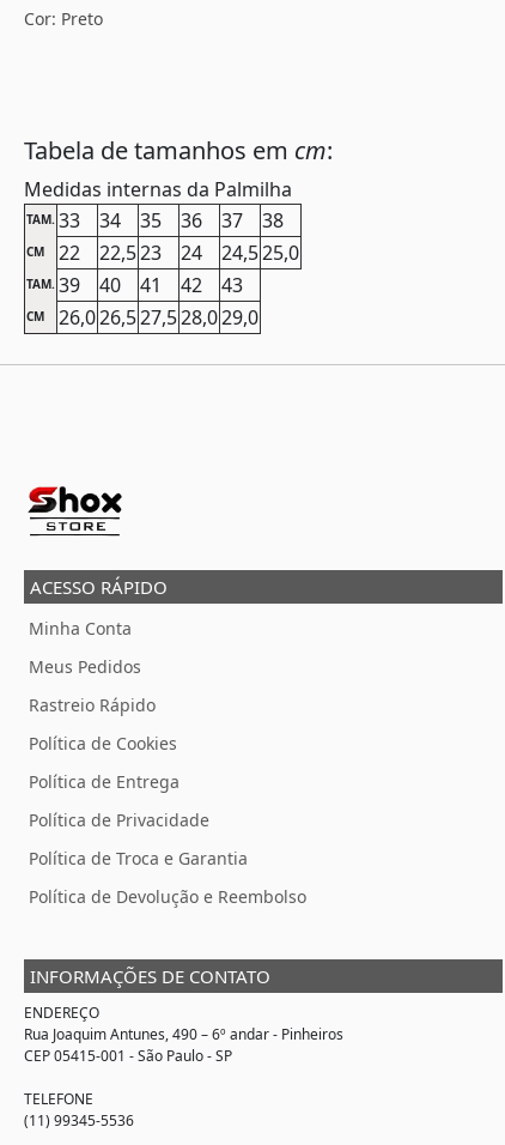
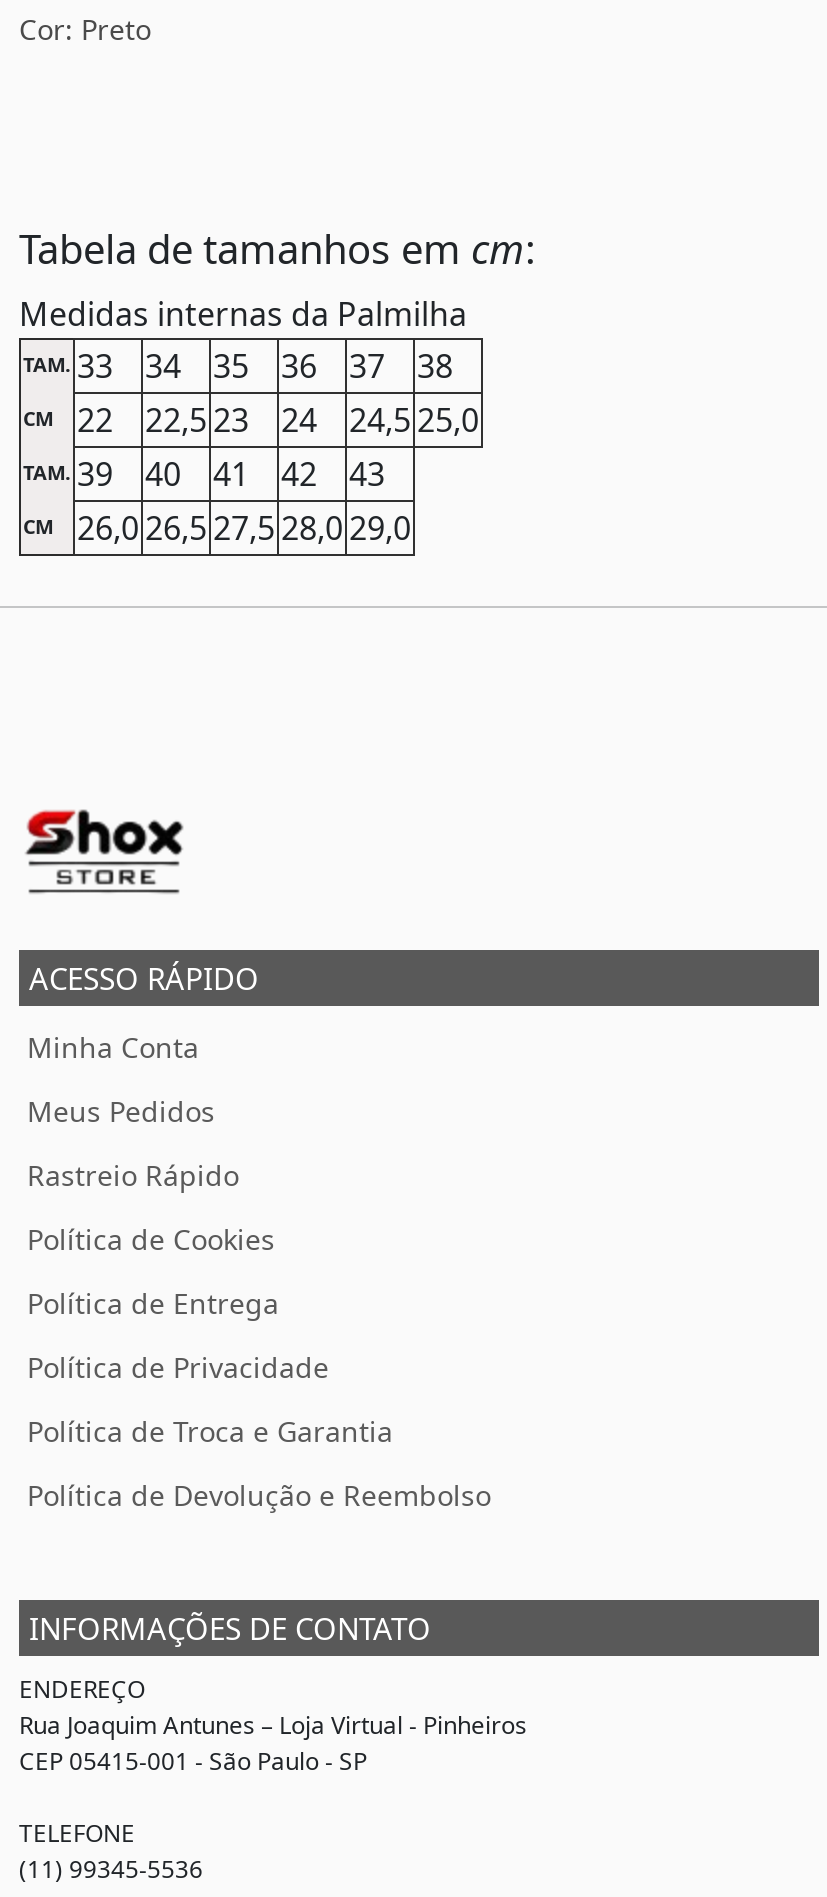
[24,1024,343,1044] Rua Joaquim Antunes, 490 – 6º andar - Pinheiros -> [19,1708,527,1742] Rua Joaquim Antunes – Loja Virtual - Pinheiros

